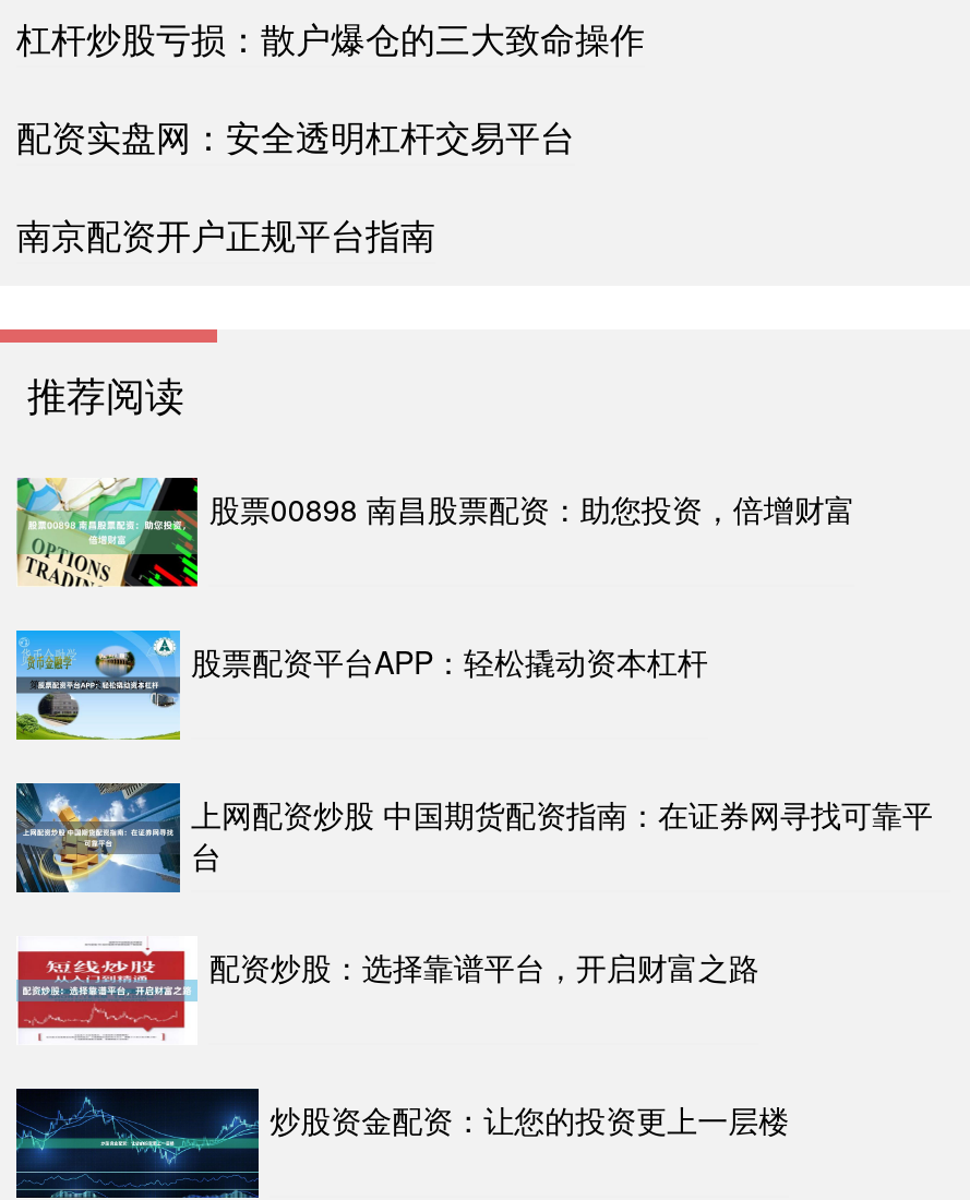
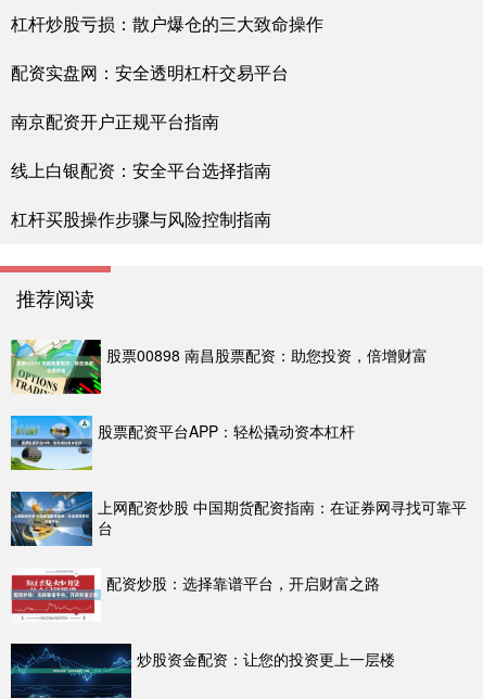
none -> [11,158,271,231] 线上白银配资：安全平台选择指南 | 杠杆买股操作步骤与风险控制指南

